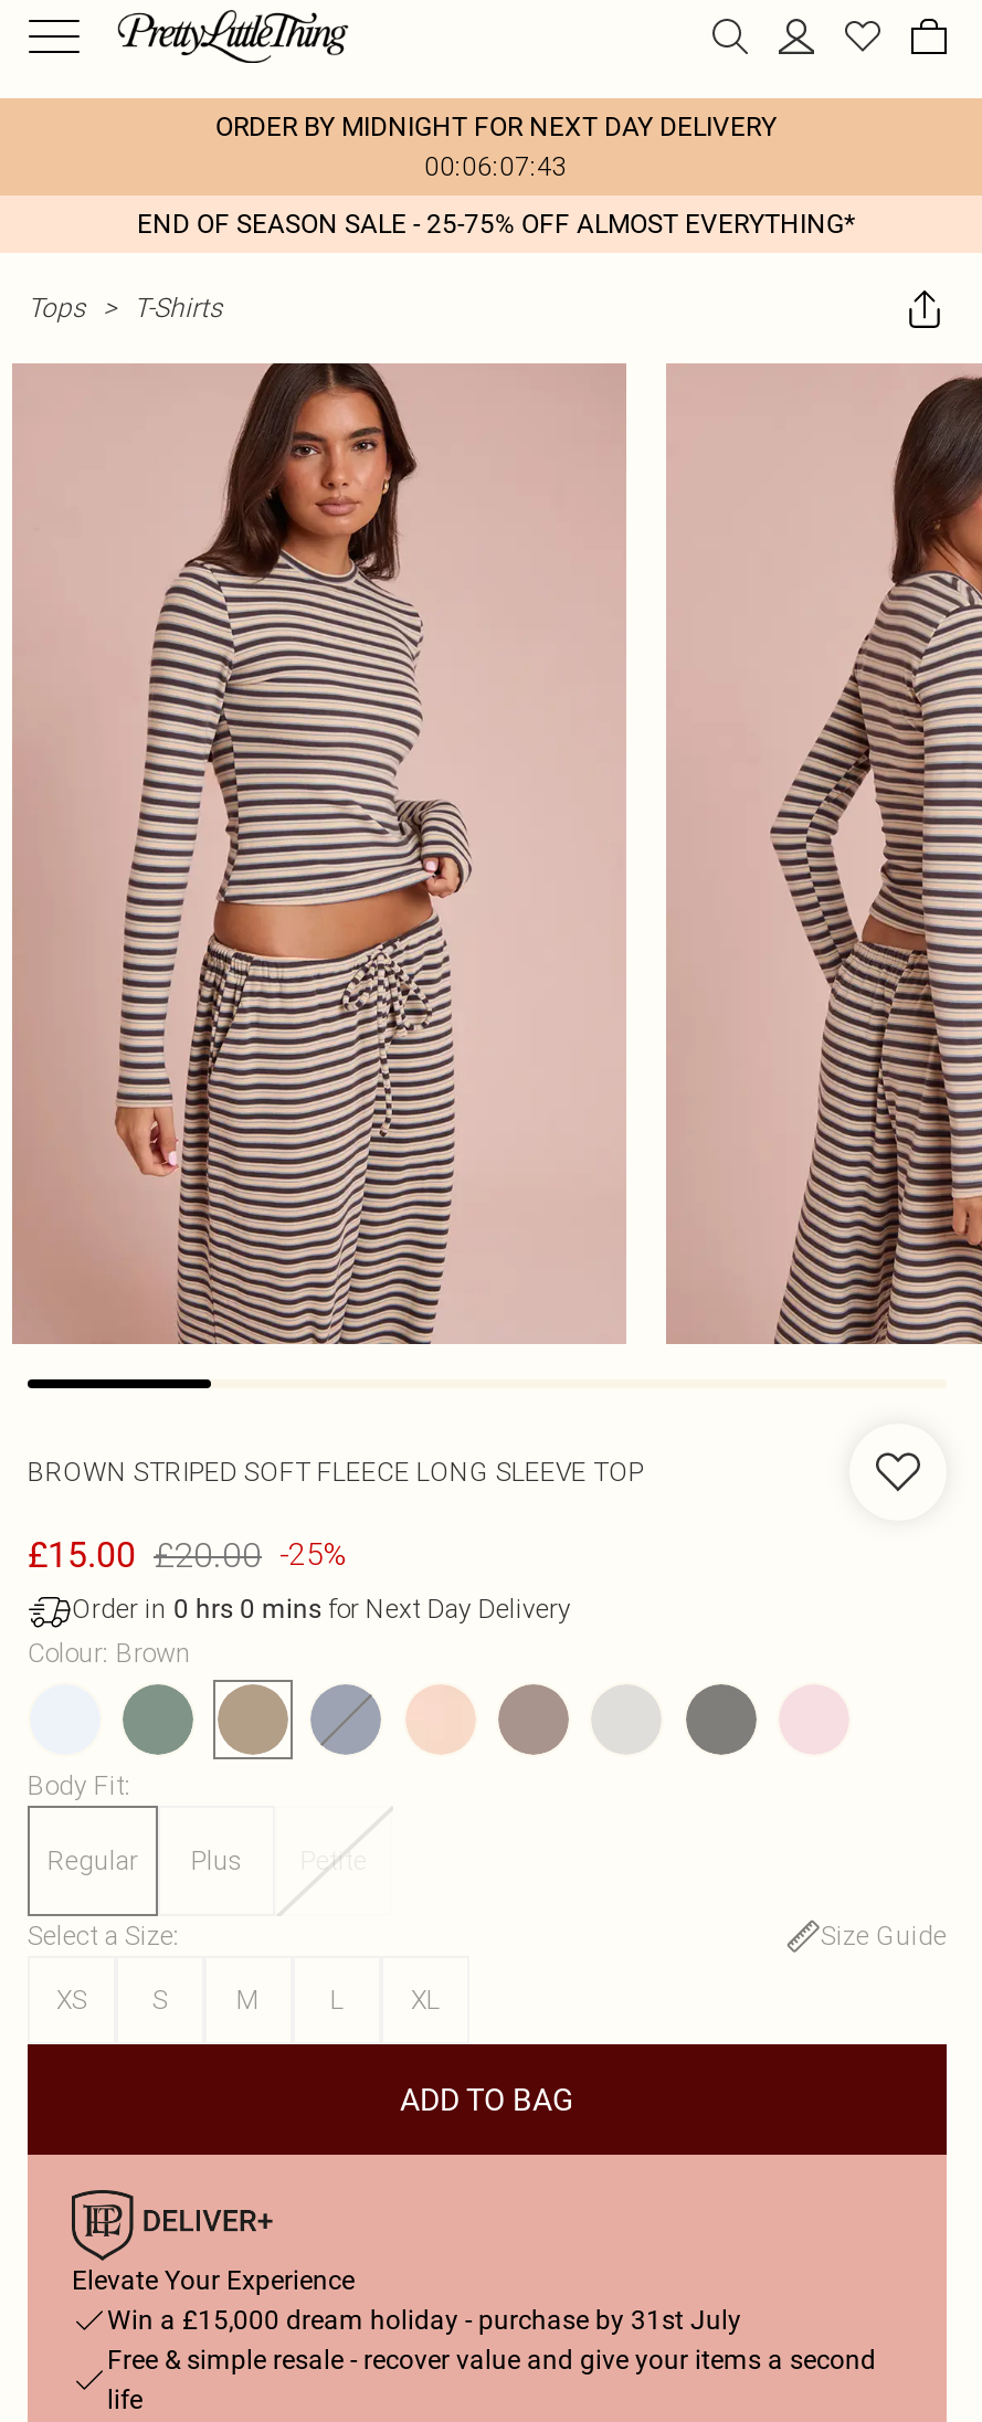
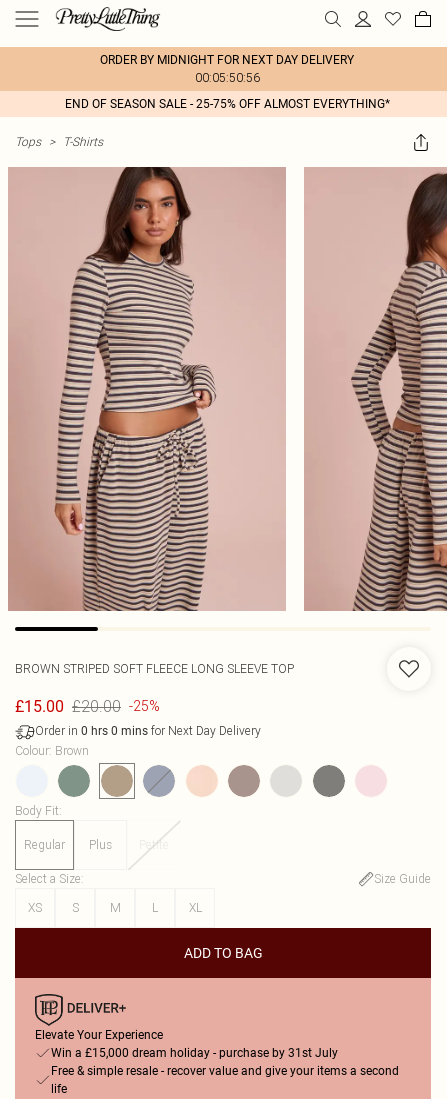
[424,149,568,182] 00:06:07:43 -> [194,70,259,85] 00:05:50:56

